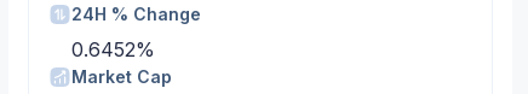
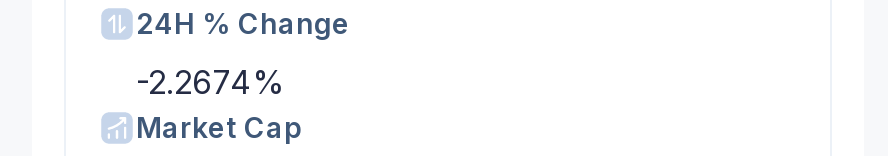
[71,37,155,61] 0.6452% -> [136,62,284,102] -2.2674%

